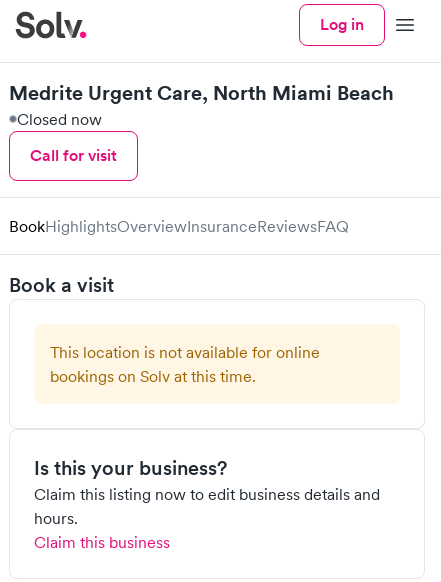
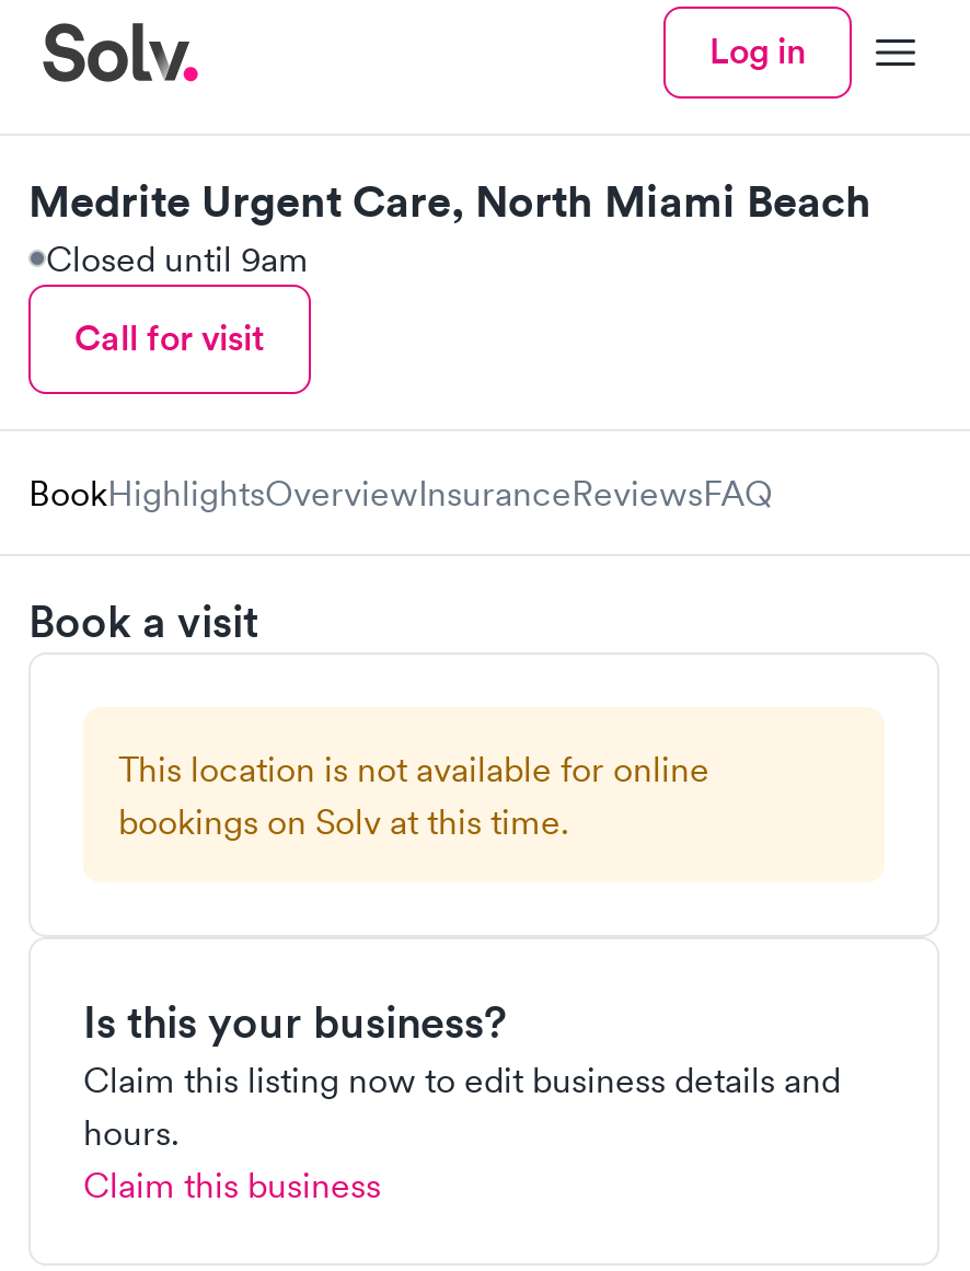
[17,109,102,129] Closed now -> [46,236,309,280] Closed until 9am

